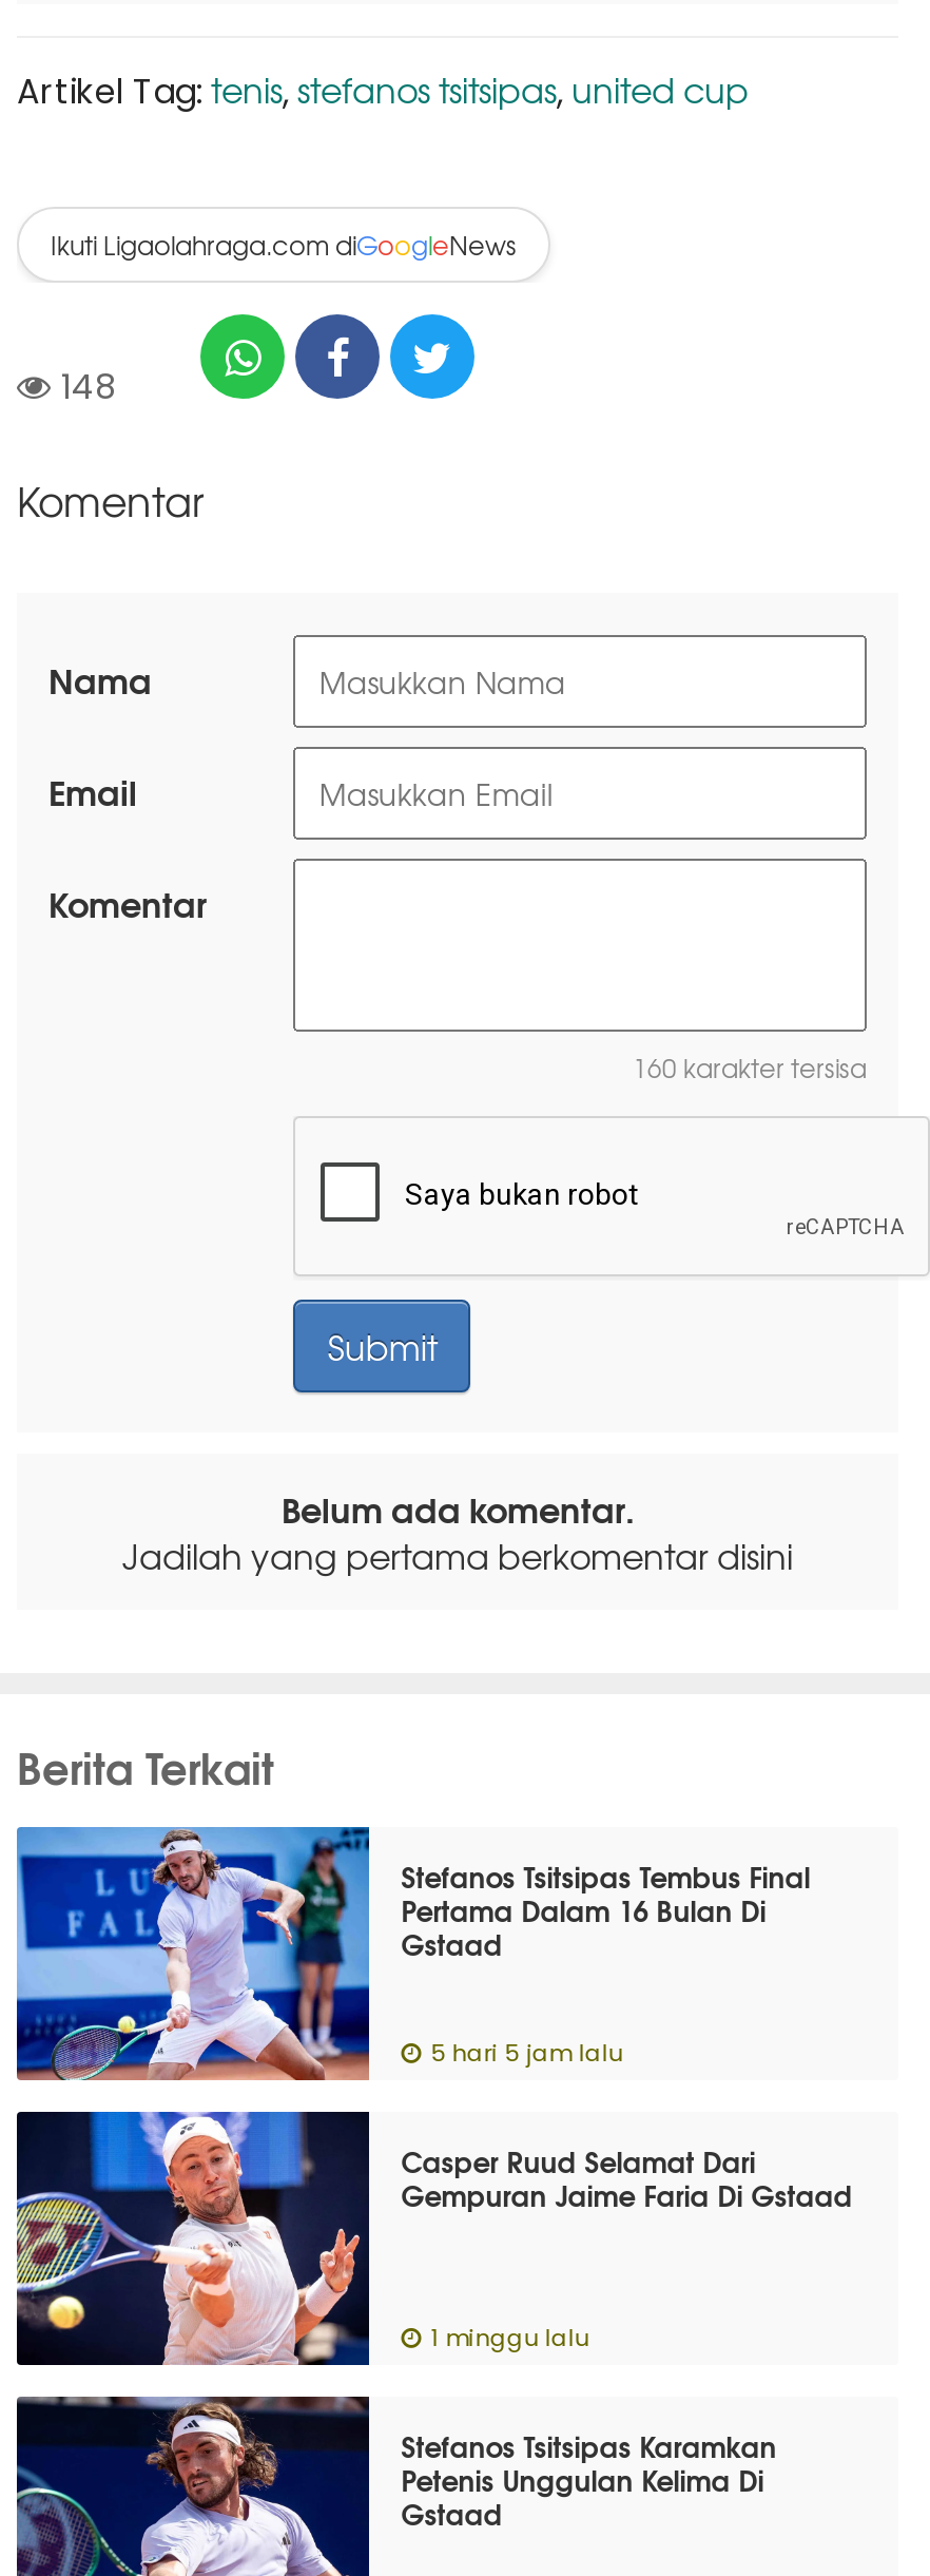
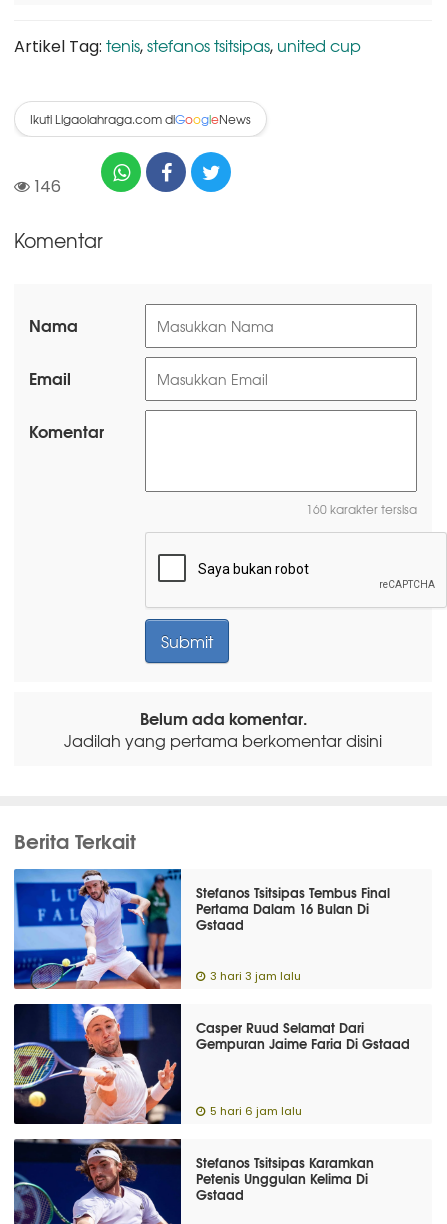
[61,369,116,403] 148 -> [35,178,61,194] 146
[431,2042,623,2065] 5 hari 5 jam lalu -> [210,971,301,982] 3 hari 3 jam lalu
[431,2327,589,2350] 1 minggu lalu -> [210,1106,302,1117] 5 hari 6 jam lalu

